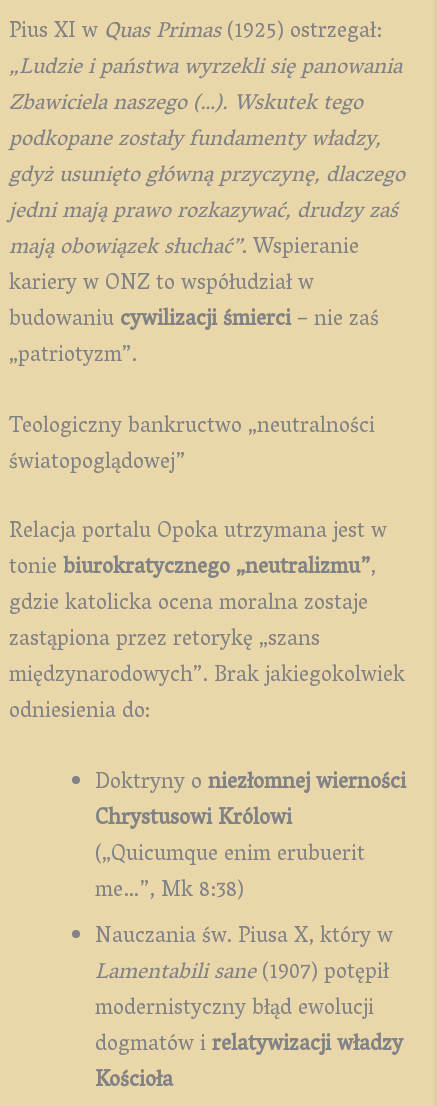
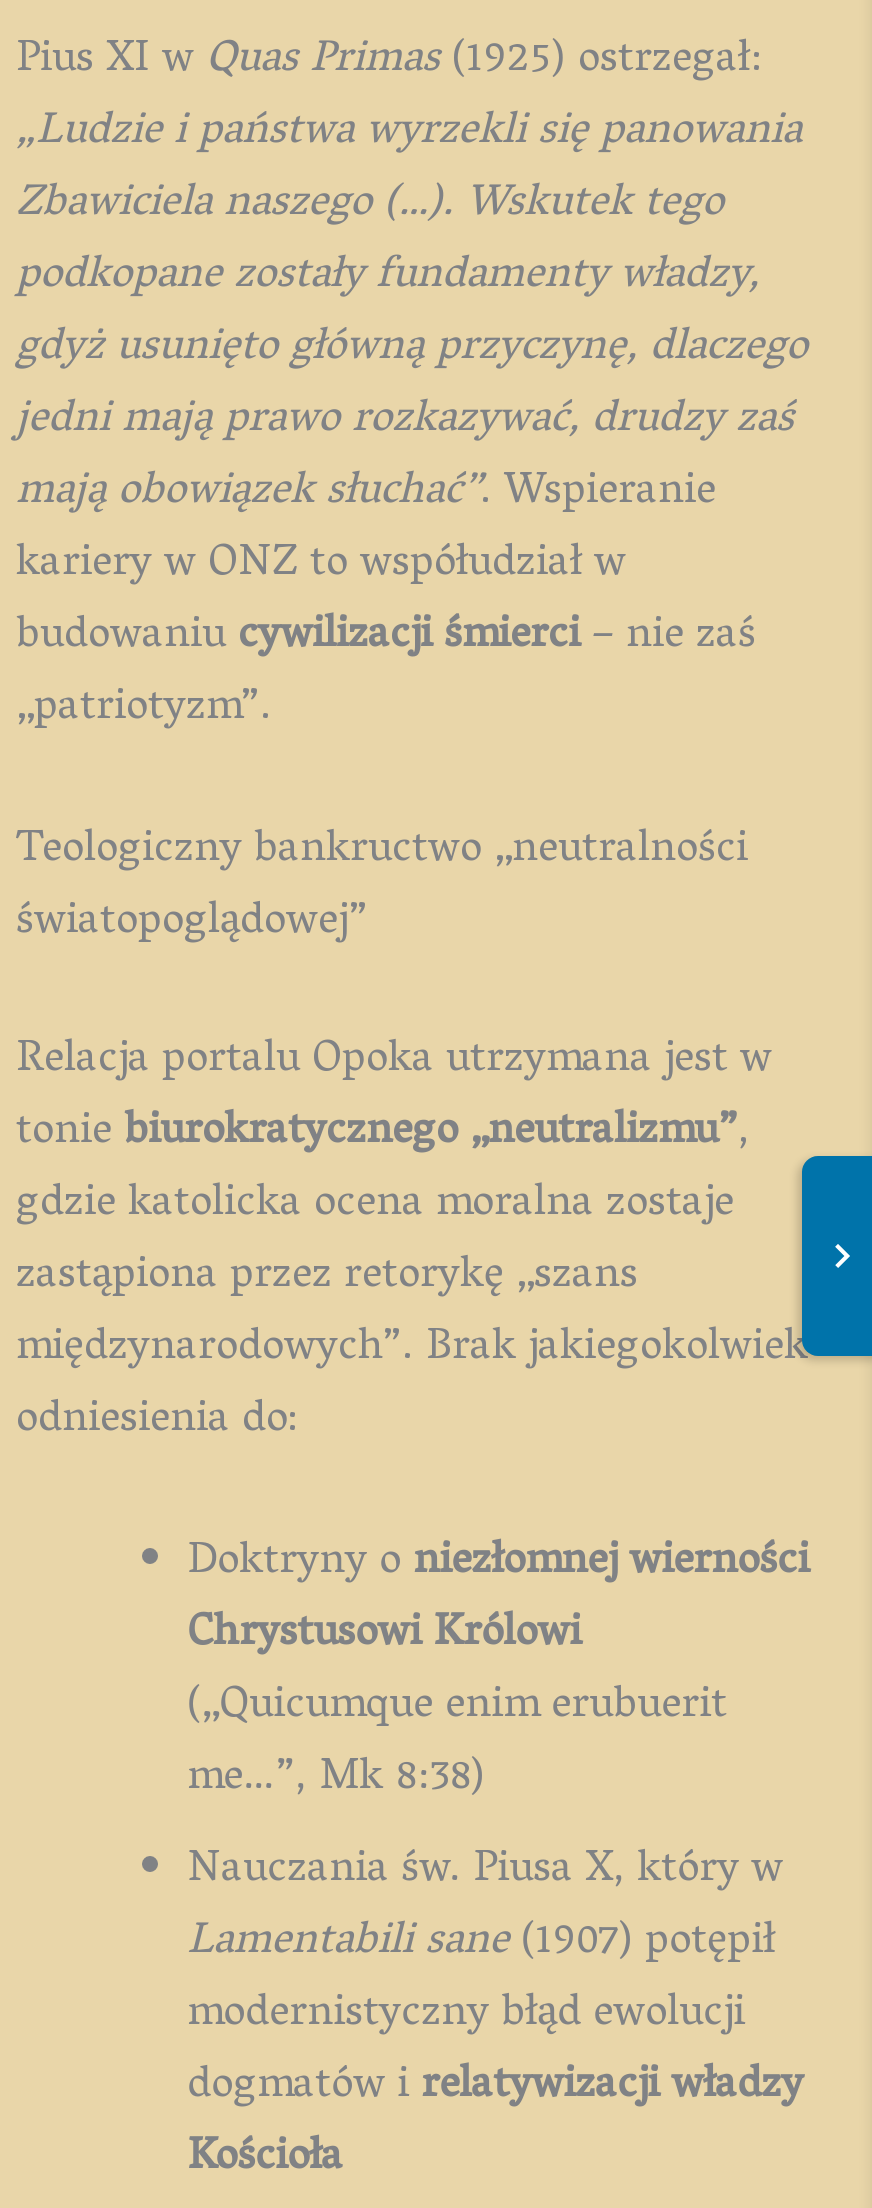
none -> [794,1152,866,1364] [image]

